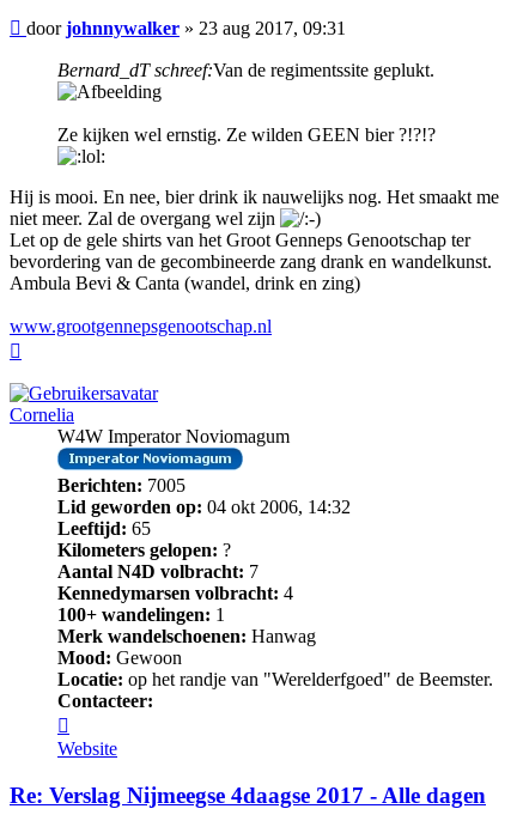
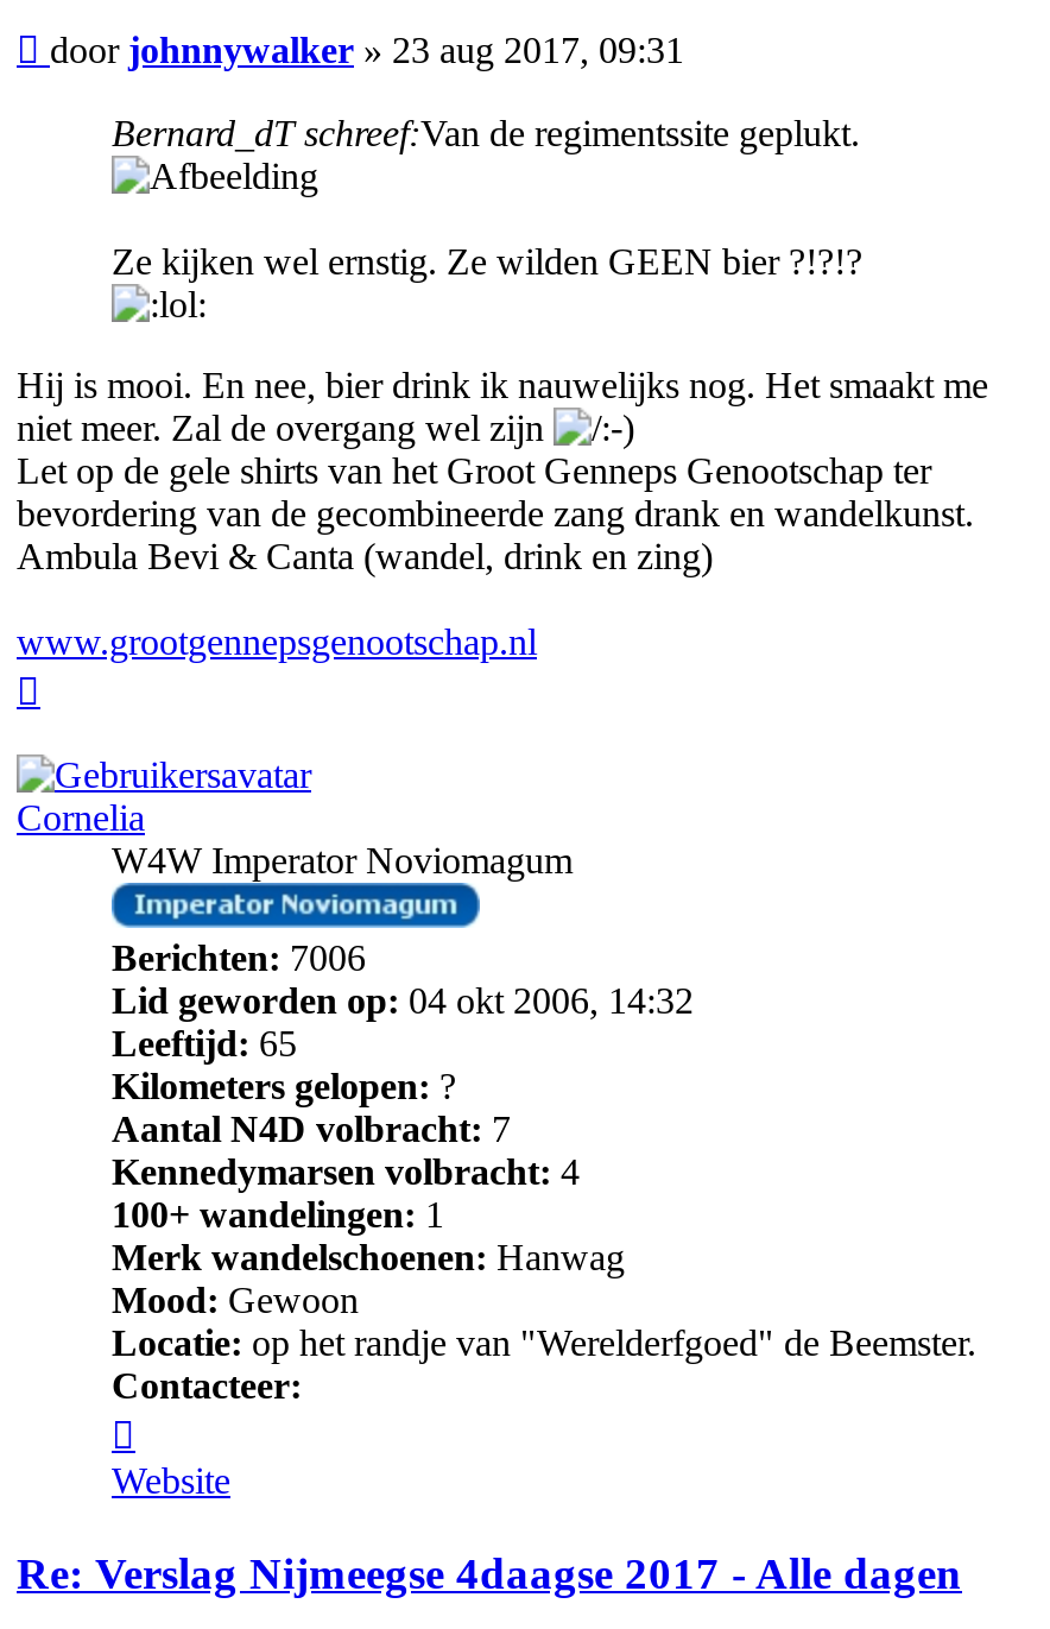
[57,476,186,496] Berichten: 7005 -> [112,938,366,979] Berichten: 7006

